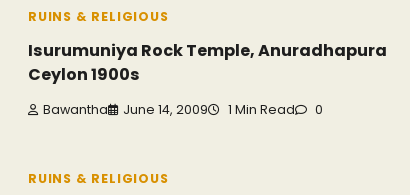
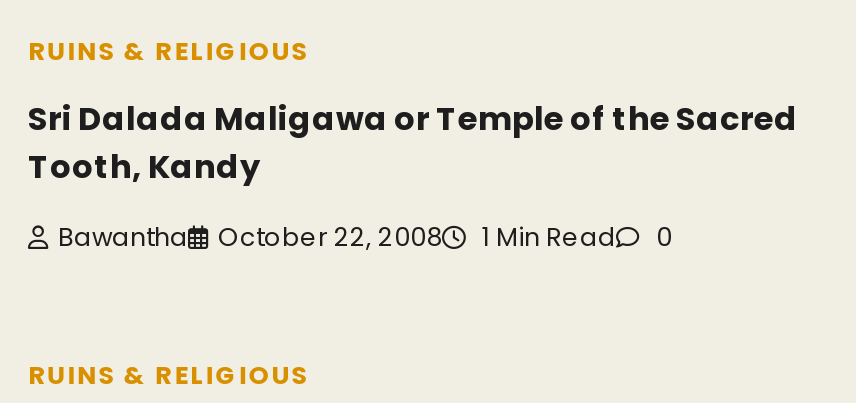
[28,39,387,86] Isurumuniya Rock Temple, Anuradhapura | Ceylon 1900s -> [28,97,798,191] Sri Dalada Maligawa or Temple of the Sacred | Tooth, Kandy
[43,101,323,118] Bawantha June 14, 2009 1 Min Read 0 -> [58,219,672,253] Bawantha October 22, 2008 1 Min Read 0

